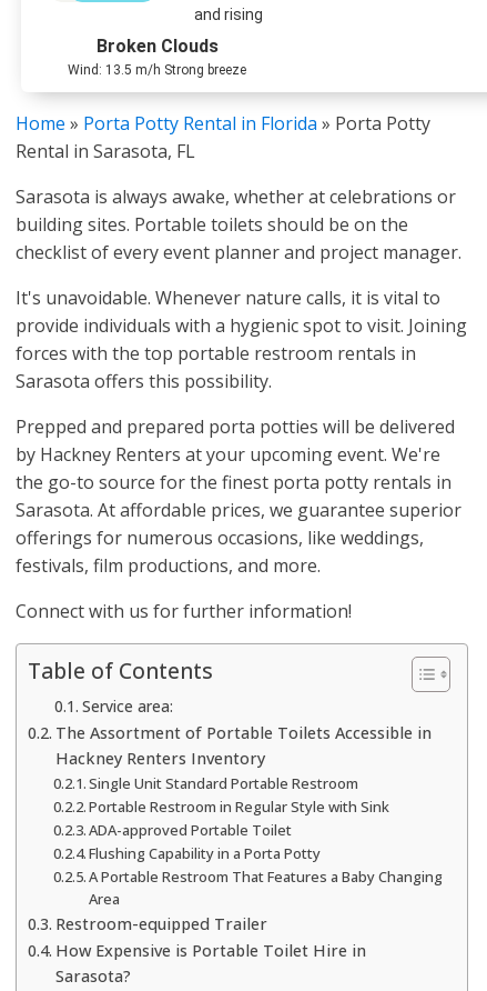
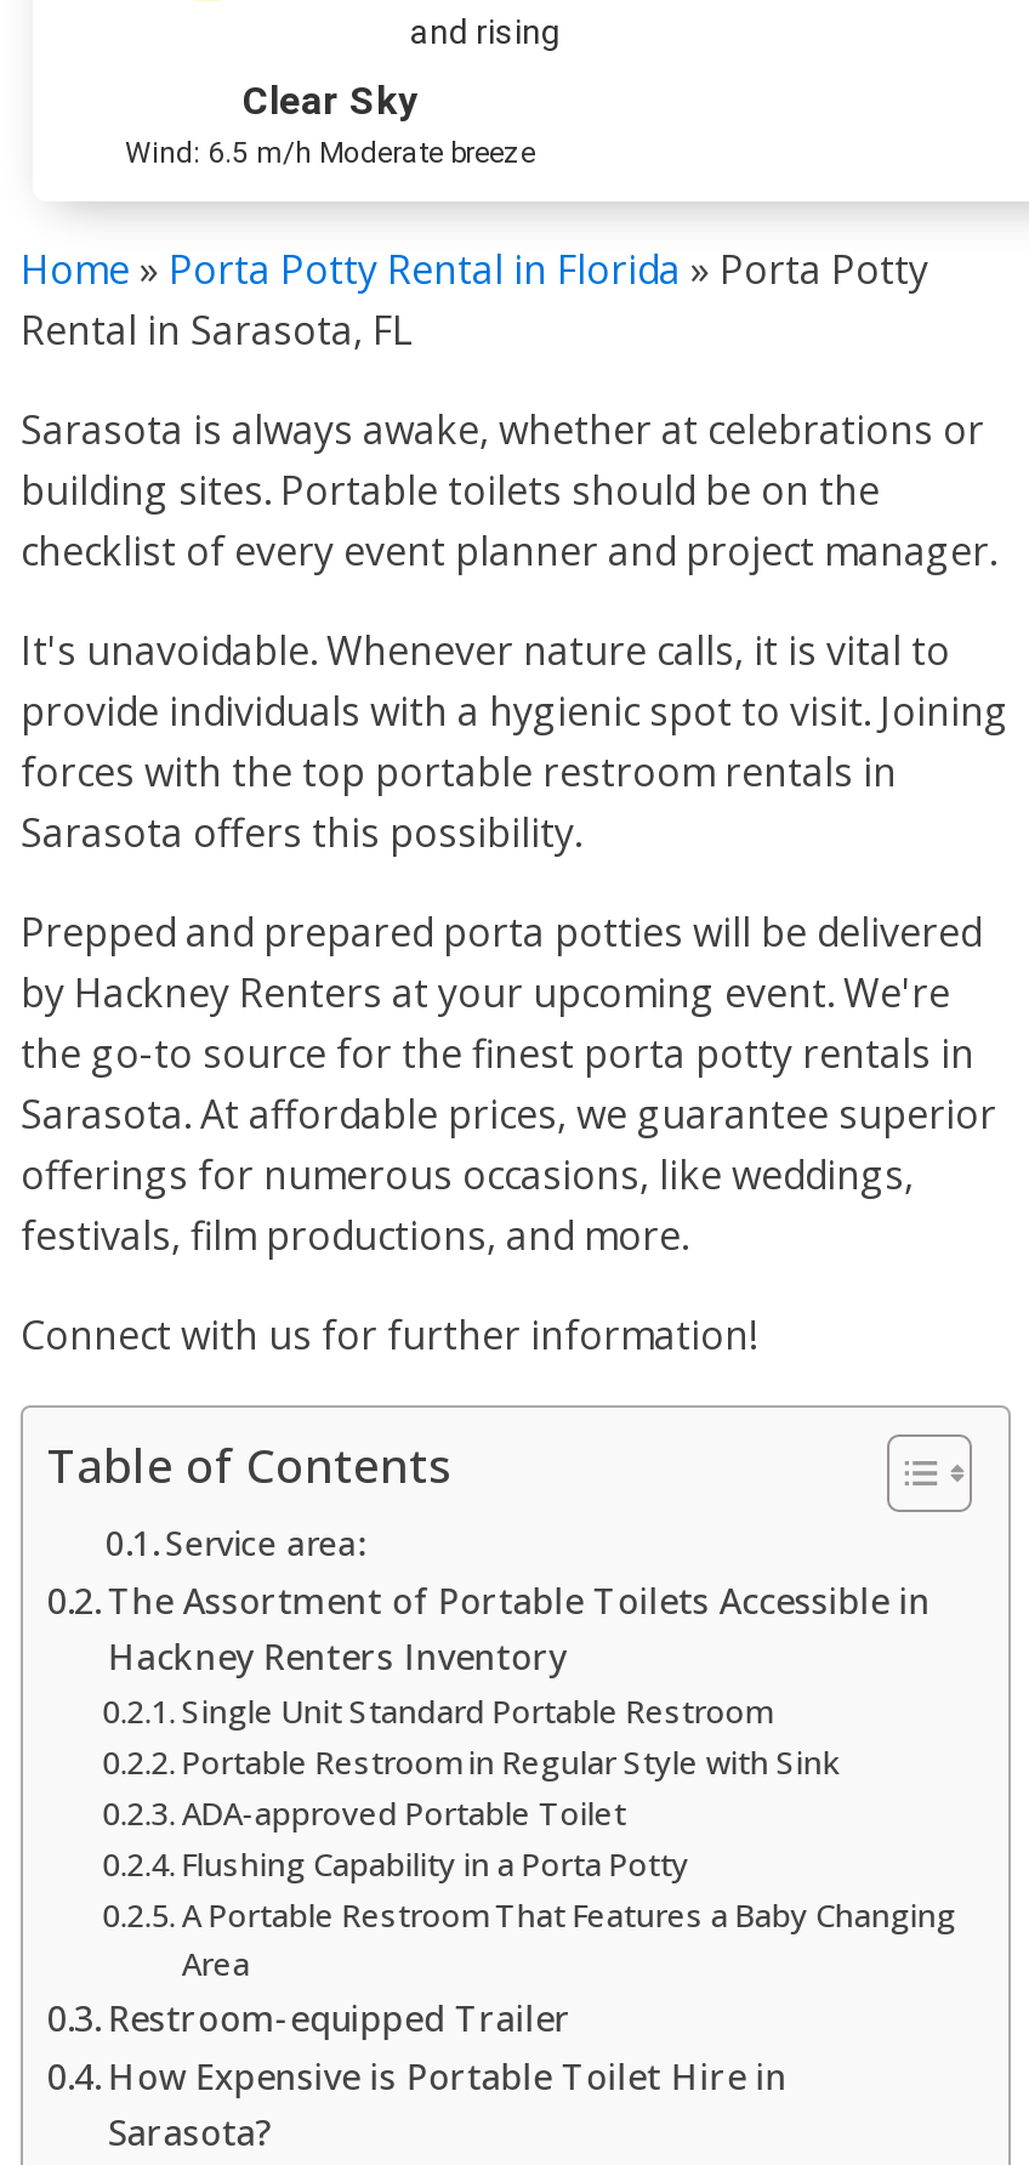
[68,36,246,78] Broken Clouds | Wind: 13.5 m/h Strong breeze -> [125,79,535,171] Clear Sky | Wind: 6.5 m/h Moderate breeze

